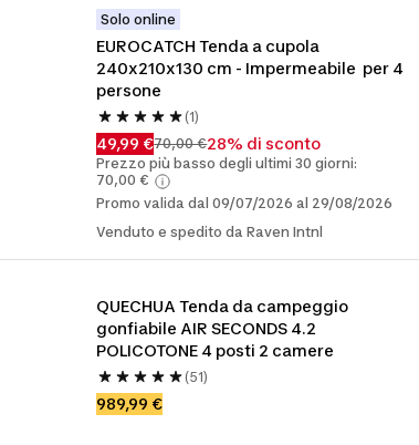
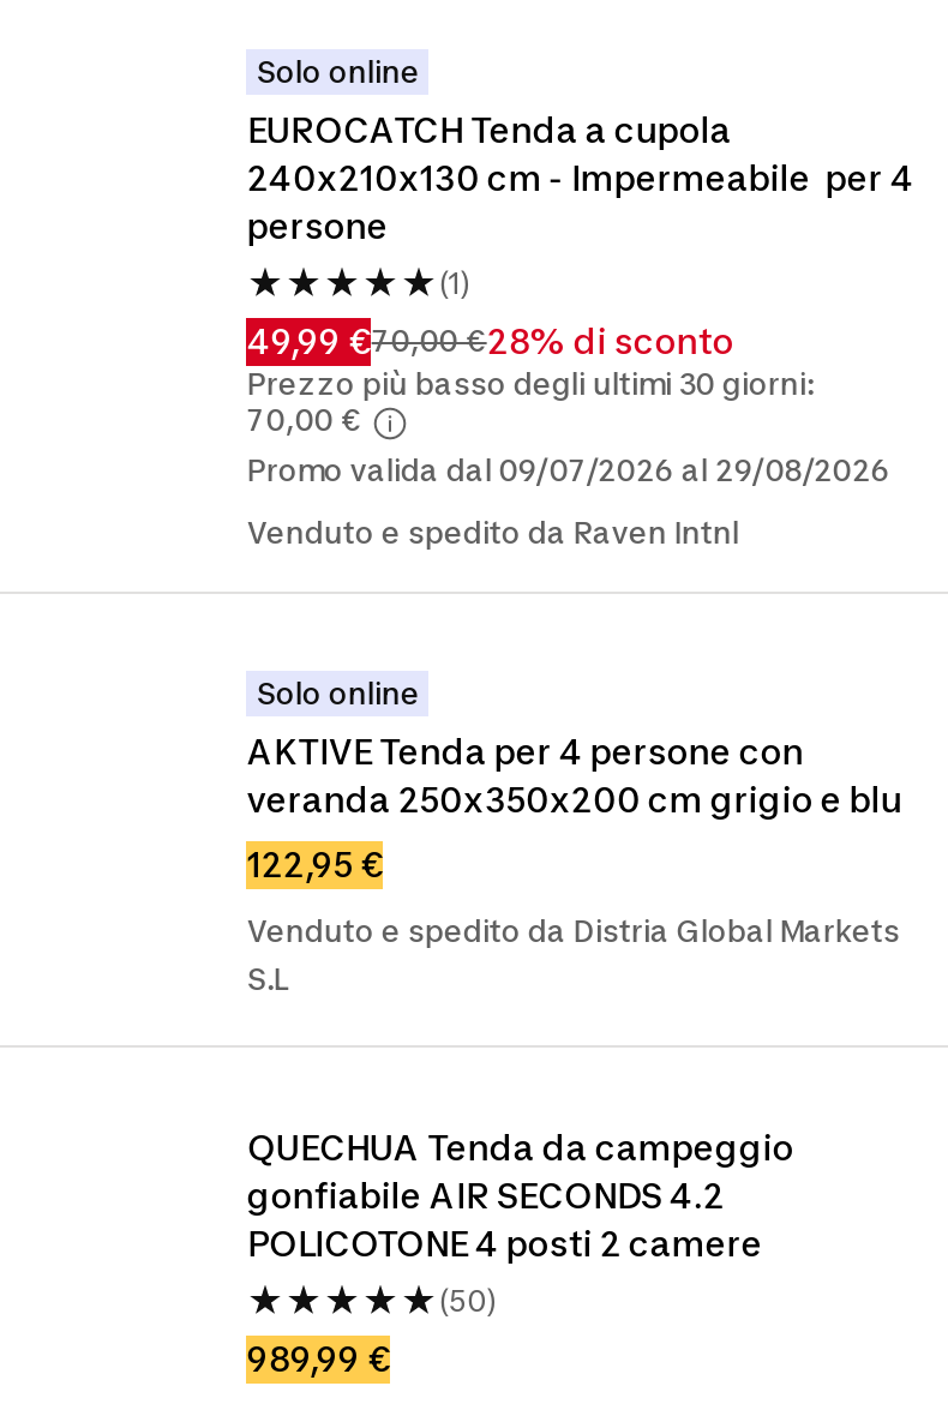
none -> [247,675,902,997] Solo online | AKTIVE Tenda per 4 persone con | veranda 250x350x200 cm grigio e blu | 122,95 € | Venduto e spedito da Distria Global Markets | S.L
[185,369,208,385] (51) -> [439,1283,496,1319] (50)

